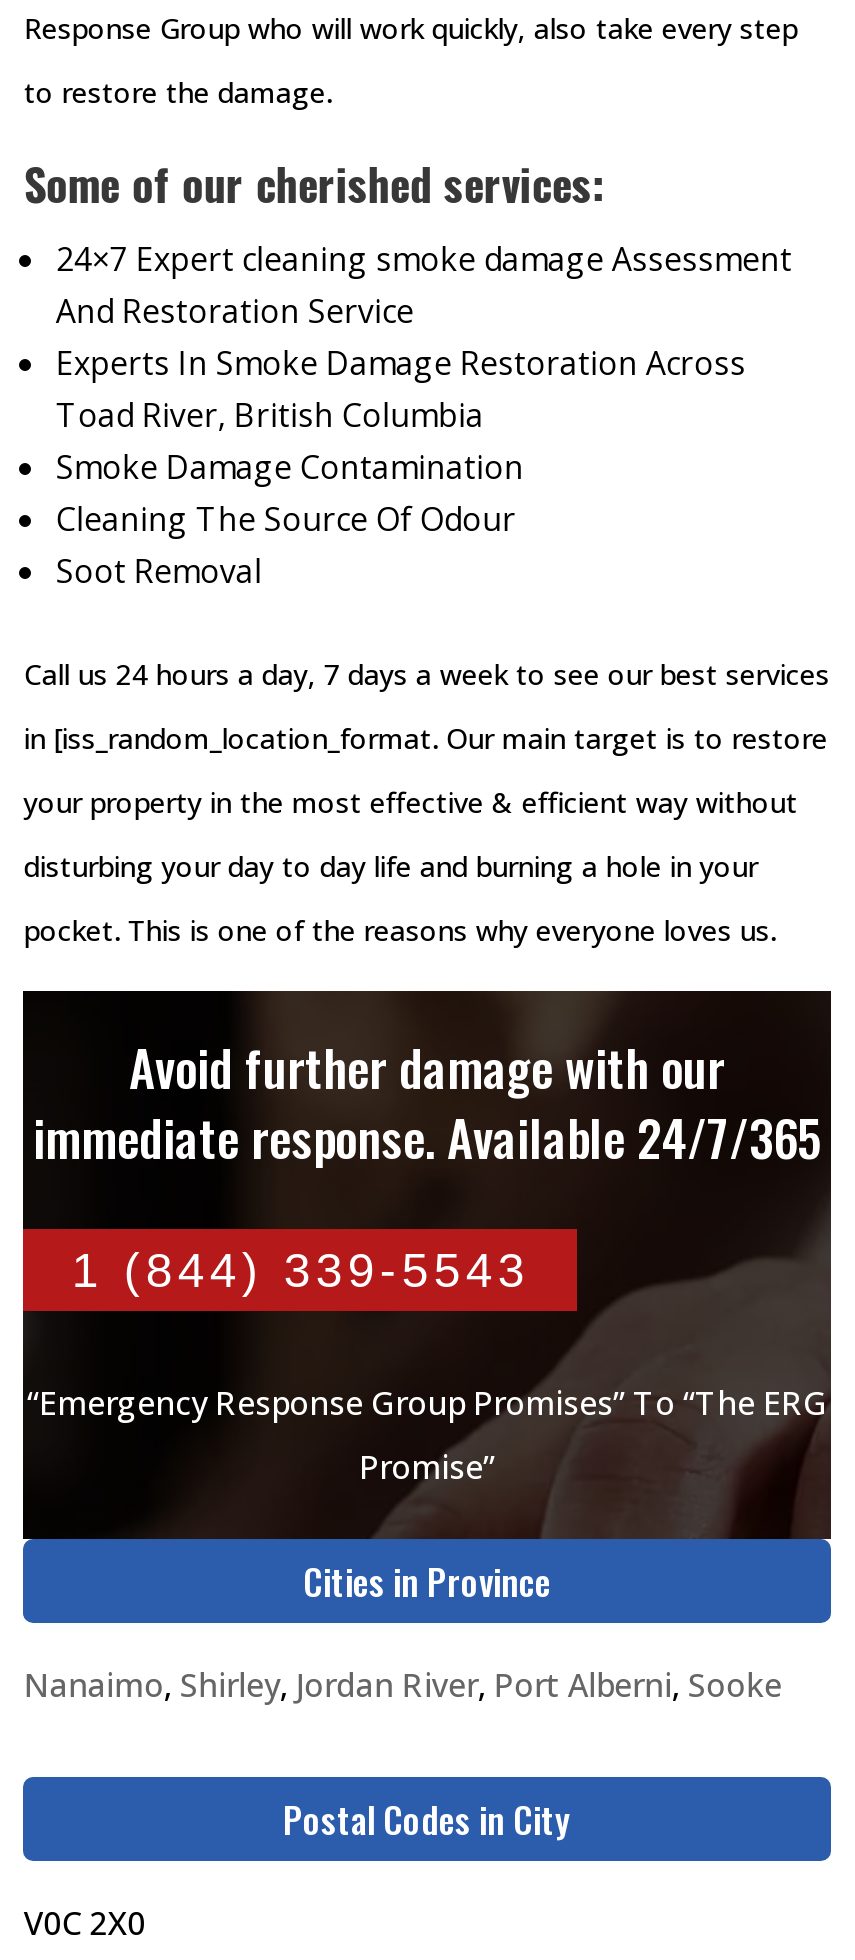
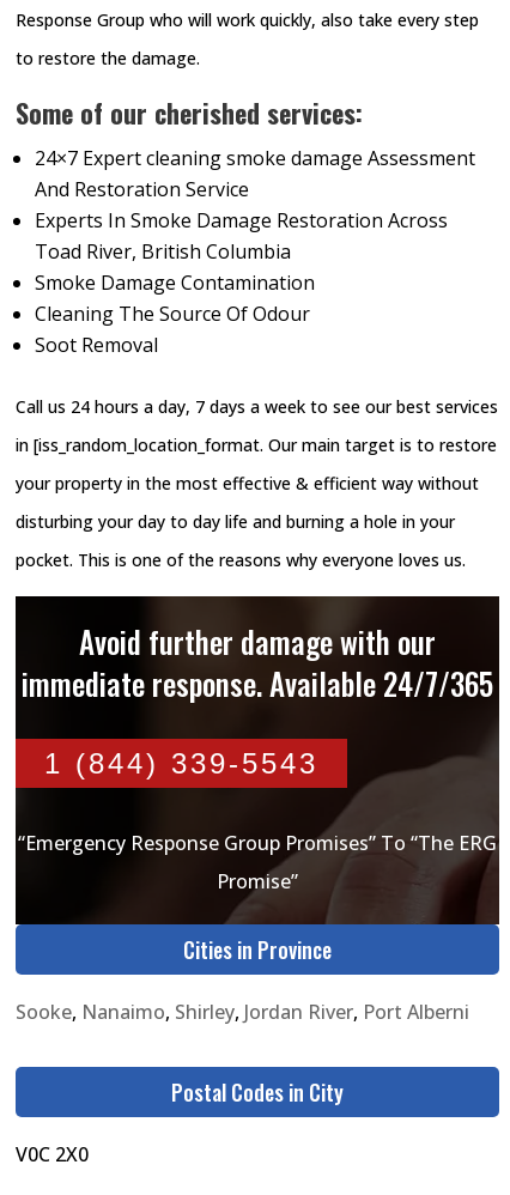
[24,1663,782,1707] Nanaimo, Shirley, Jordan River, Port Alberni, Sooke -> [16,999,470,1025] Sooke, Nanaimo, Shirley, Jordan River, Port Alberni

